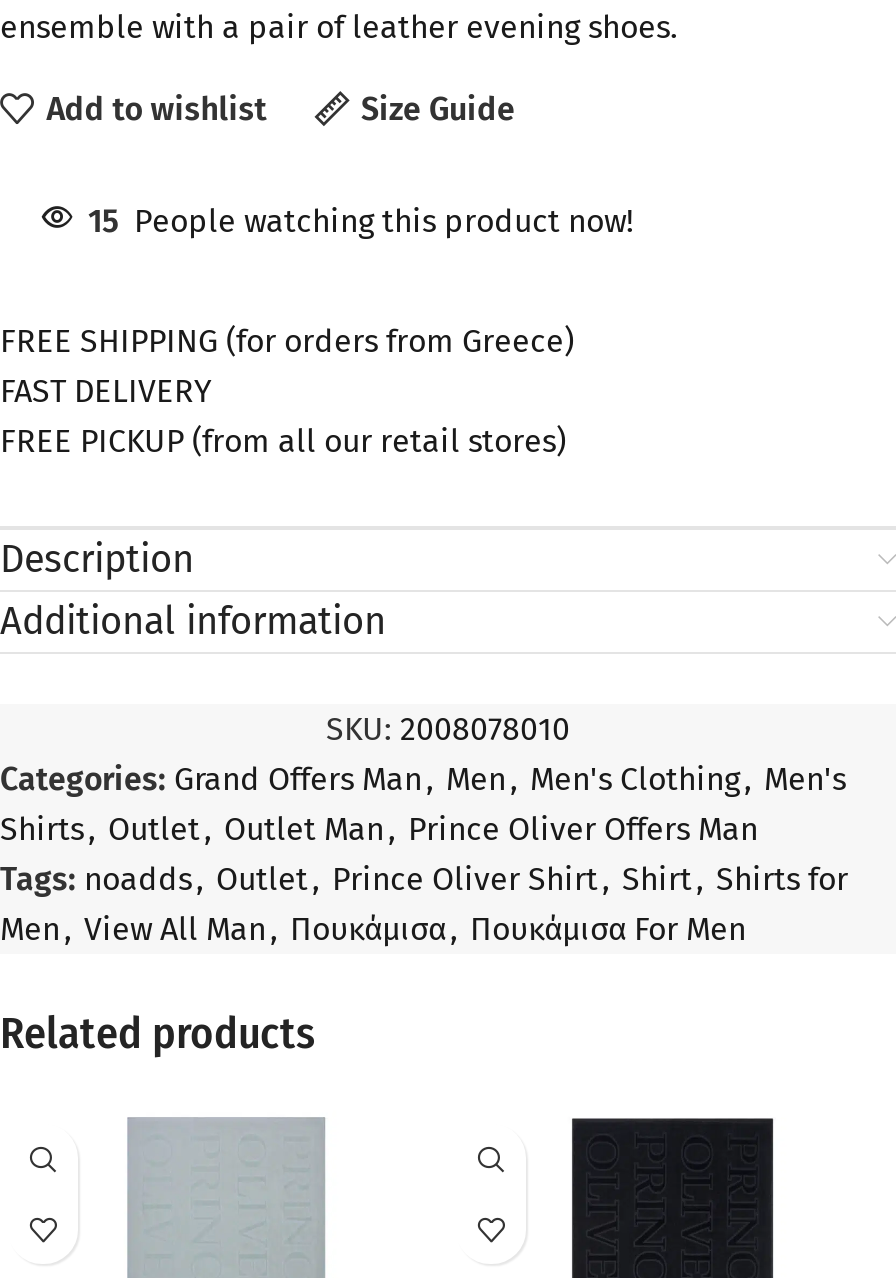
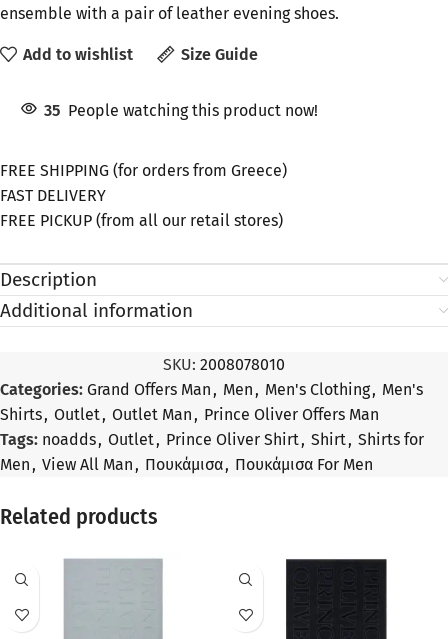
[88,202,634,240] 15 People watching this product now! -> [44,101,318,120] 35 People watching this product now!

